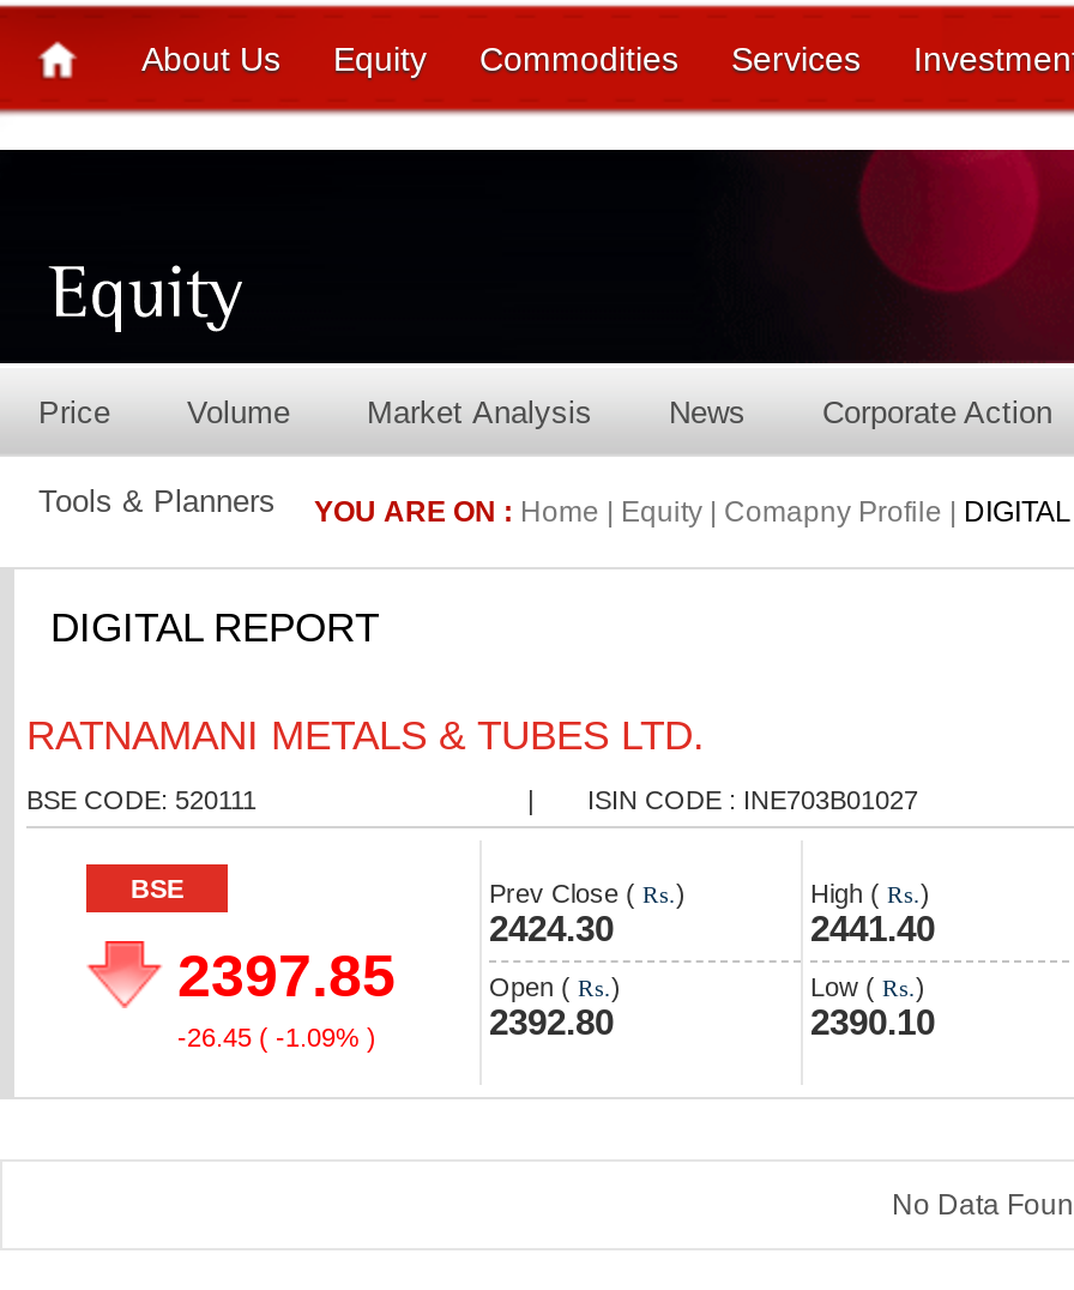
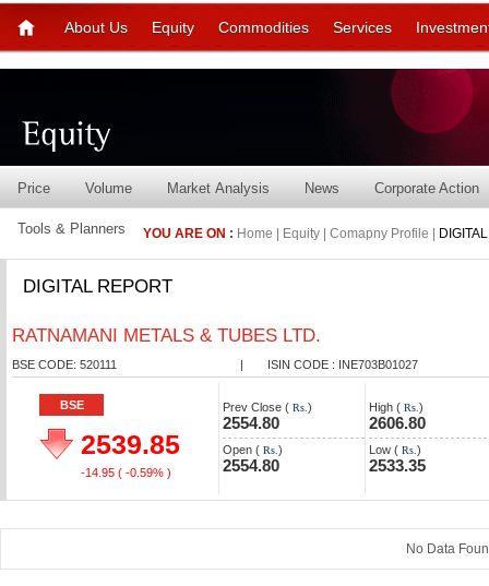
[489,908,614,948] 2424.30 -> [223,414,279,432] 2554.80
[810,908,935,948] 2441.40 -> [369,414,426,432] 2606.80
[177,941,396,1008] 2397.85 -> [81,429,180,459] 2539.85
[489,1001,614,1042] 2392.80 -> [223,456,279,475] 2554.80
[810,1001,935,1042] 2390.10 -> [369,456,426,475] 2533.35
[177,1023,376,1051] -26.45 ( -1.09% ) -> [81,466,171,479] -14.95 ( -0.59% )

